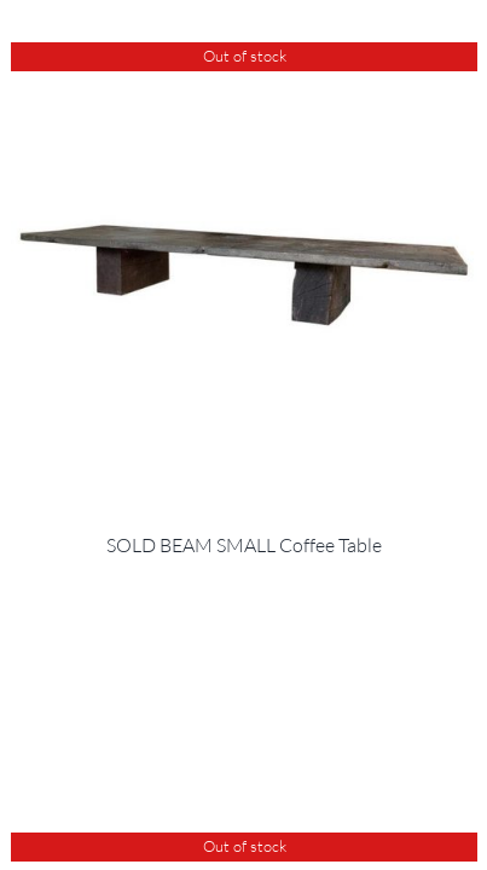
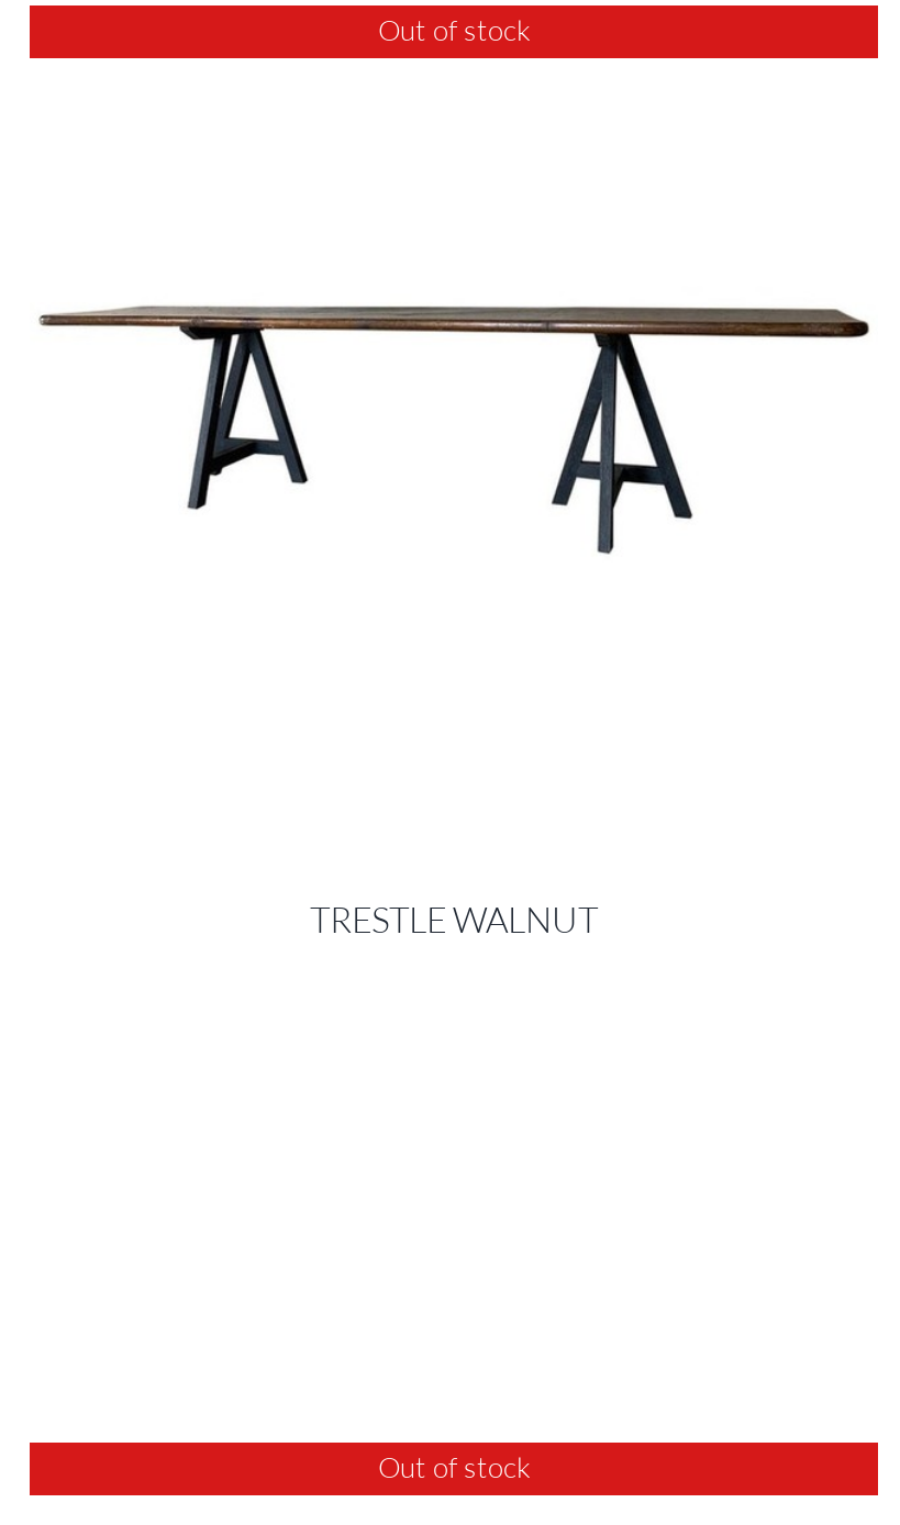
[17,208,472,343] [image] -> [38,304,871,555] [image]
[106,532,382,557] SOLD BEAM SMALL Coffee Table -> [310,897,598,941] TRESTLE WALNUT

